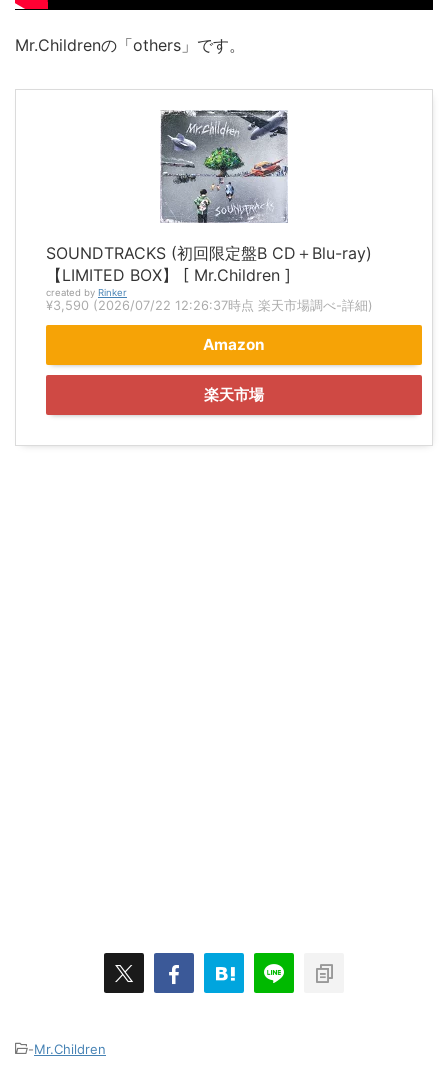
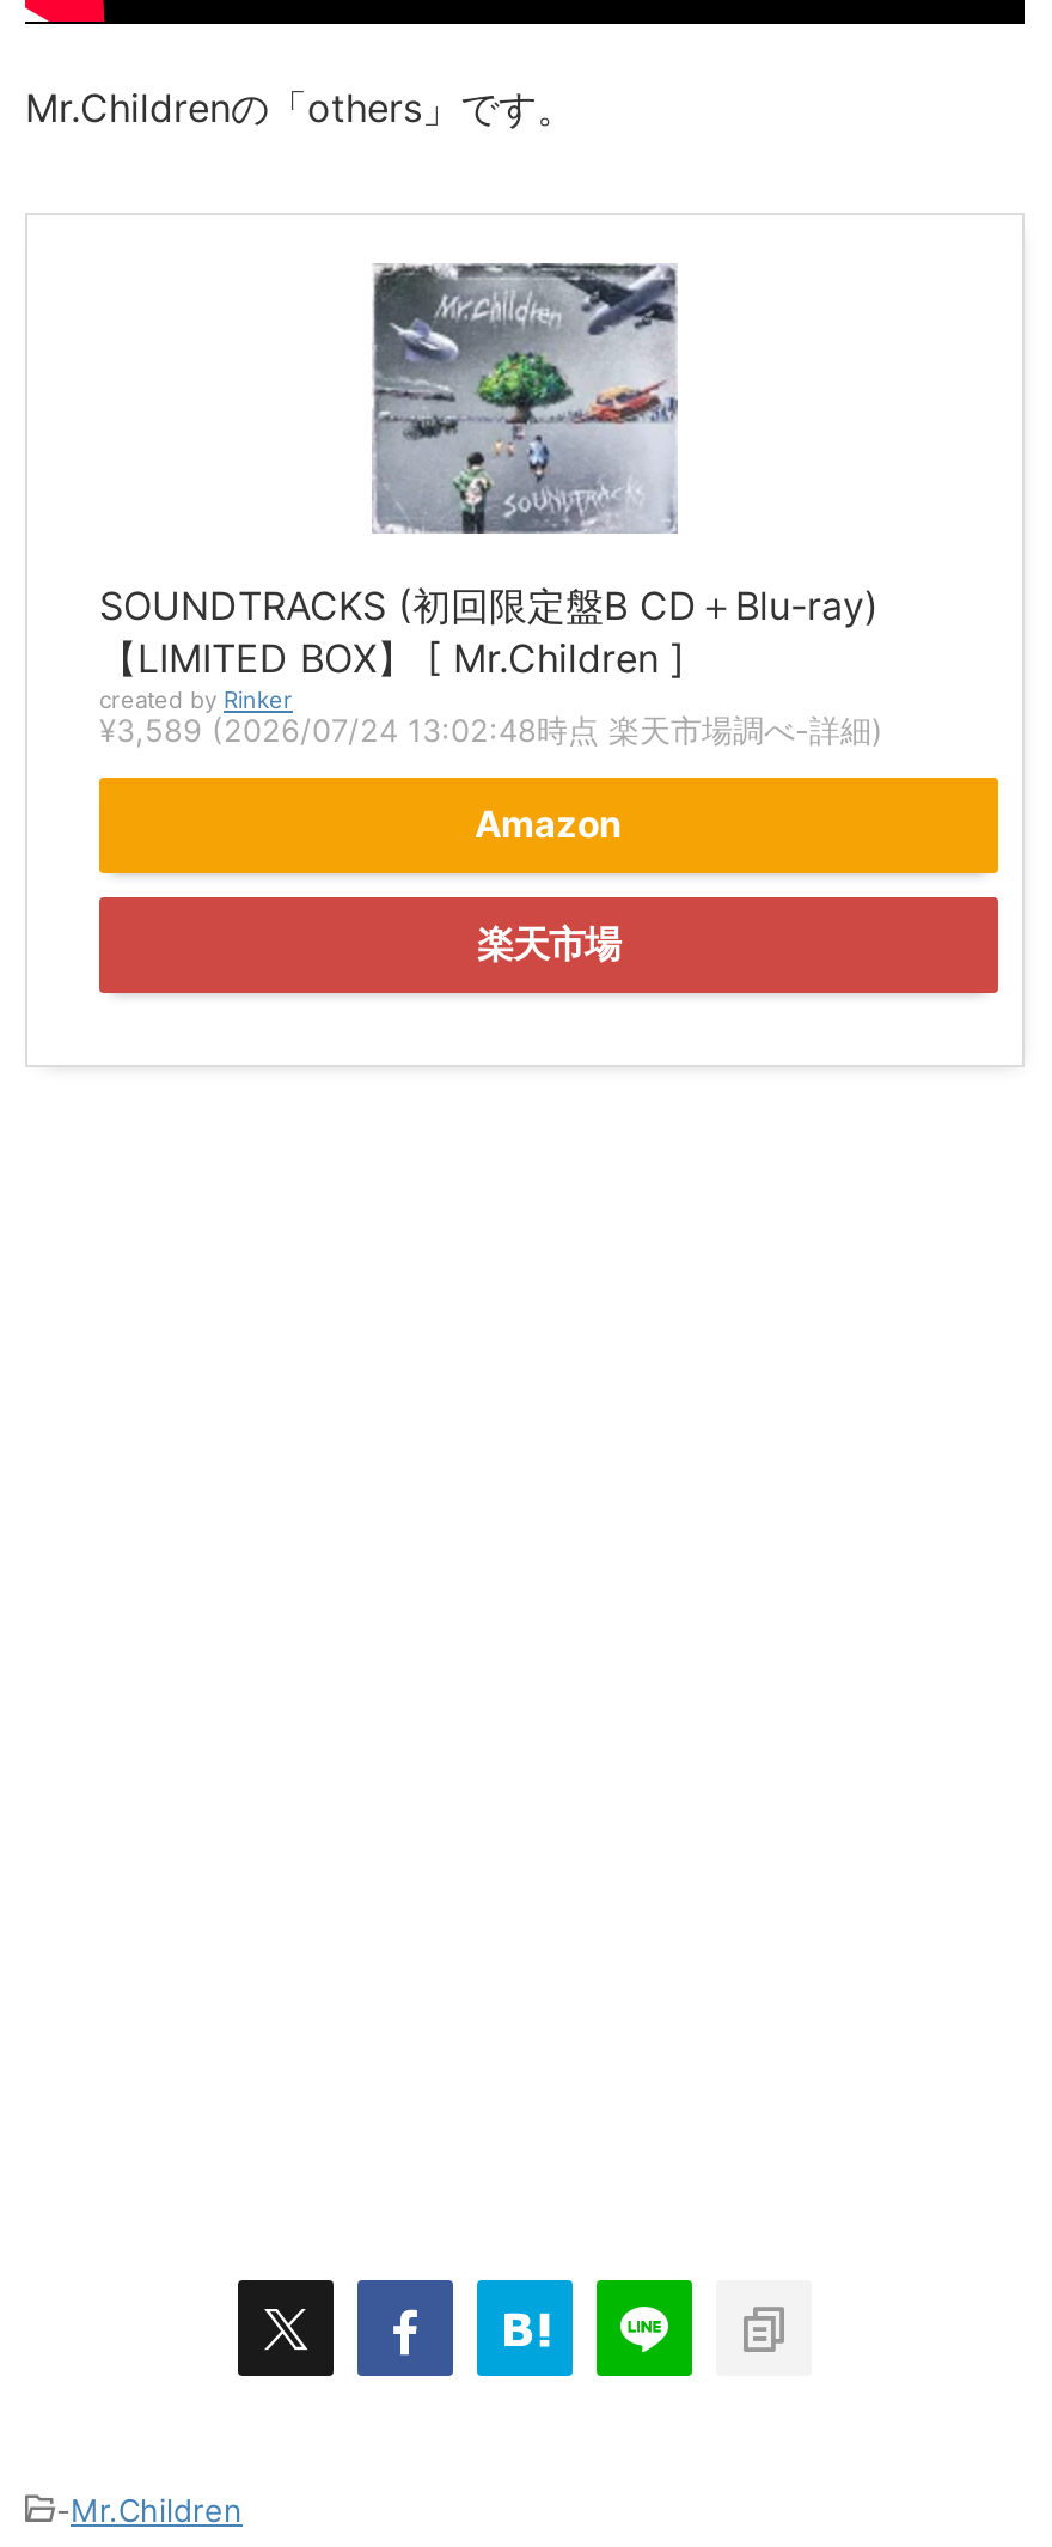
[46,297,373,312] ¥3,590 (2026/07/22 12:26:37時点 楽天市場調べ-詳細) -> [99,712,883,748] ¥3,589 (2026/07/24 13:02:48時点 楽天市場調べ-詳細)

